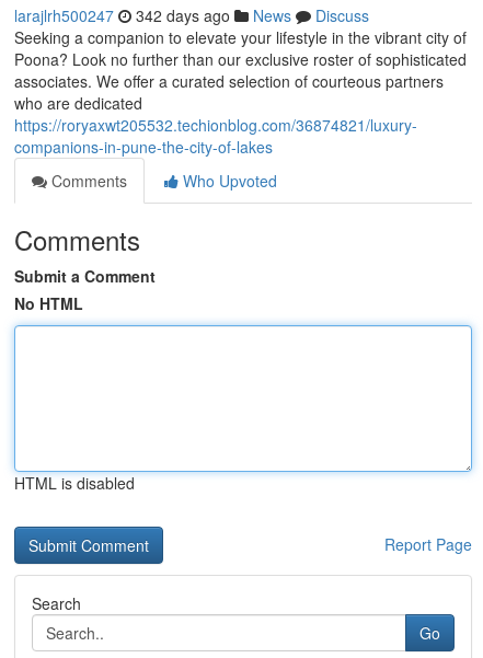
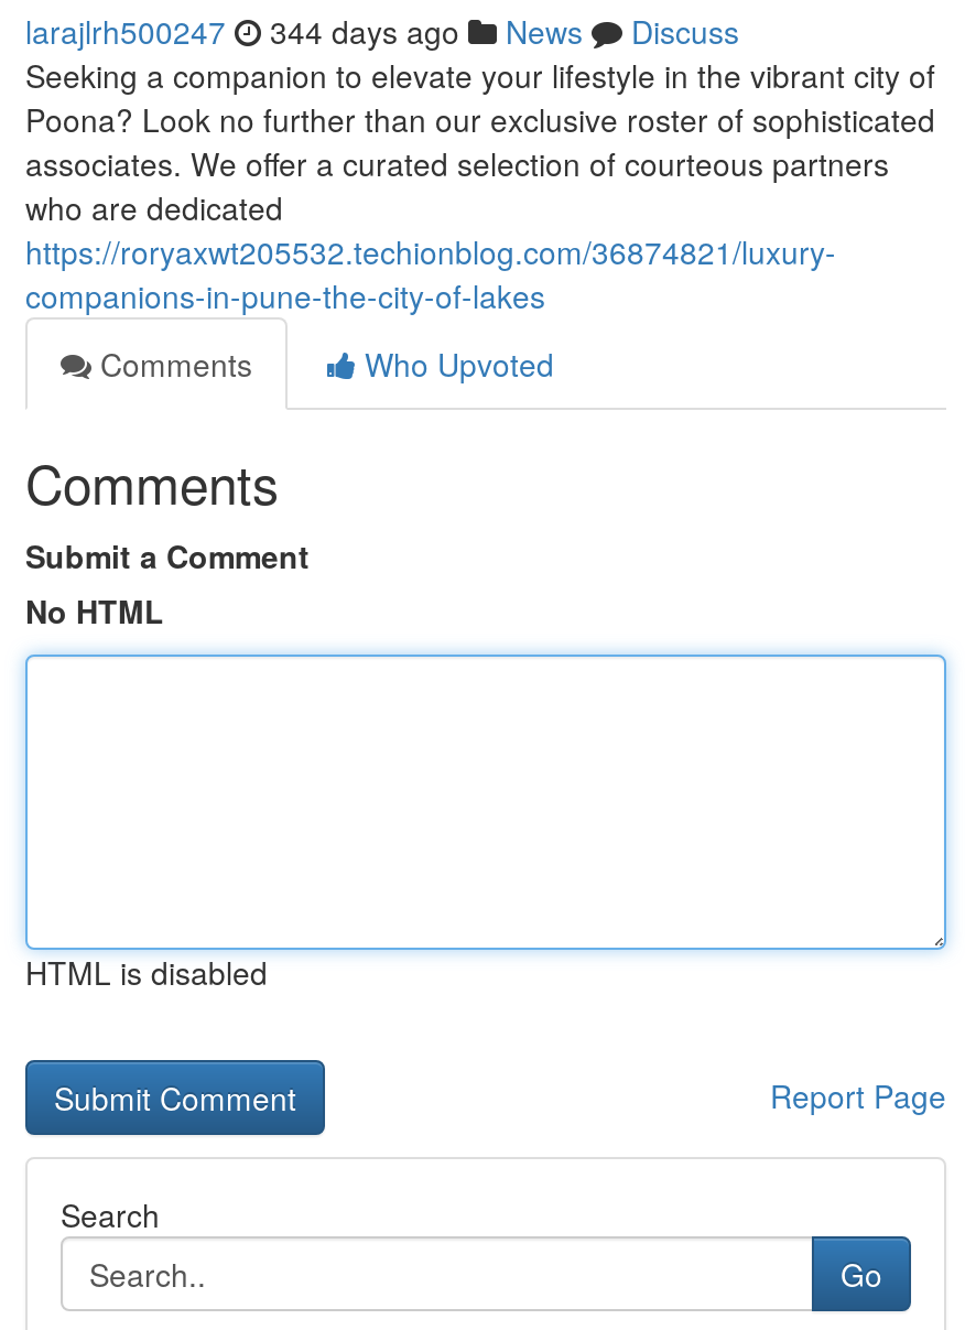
[14,4,369,26] larajlrh500247 342 days ago News Discuss -> [25,9,739,53] larajlrh500247 344 days ago News Discuss

